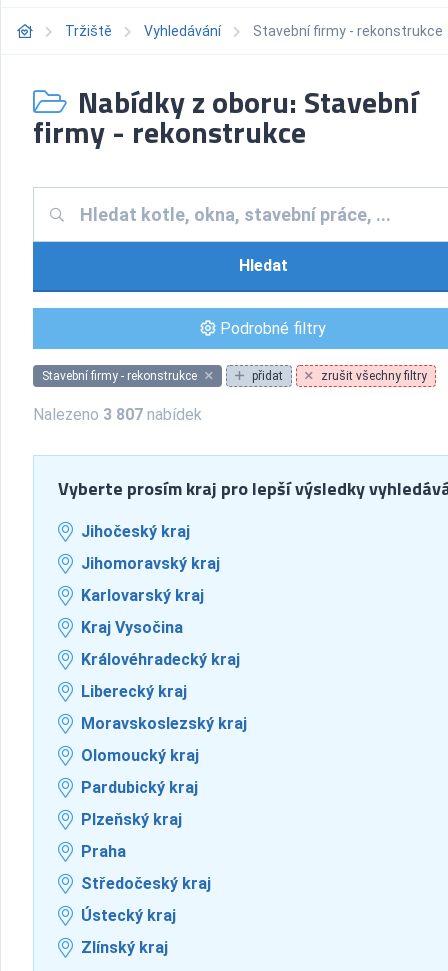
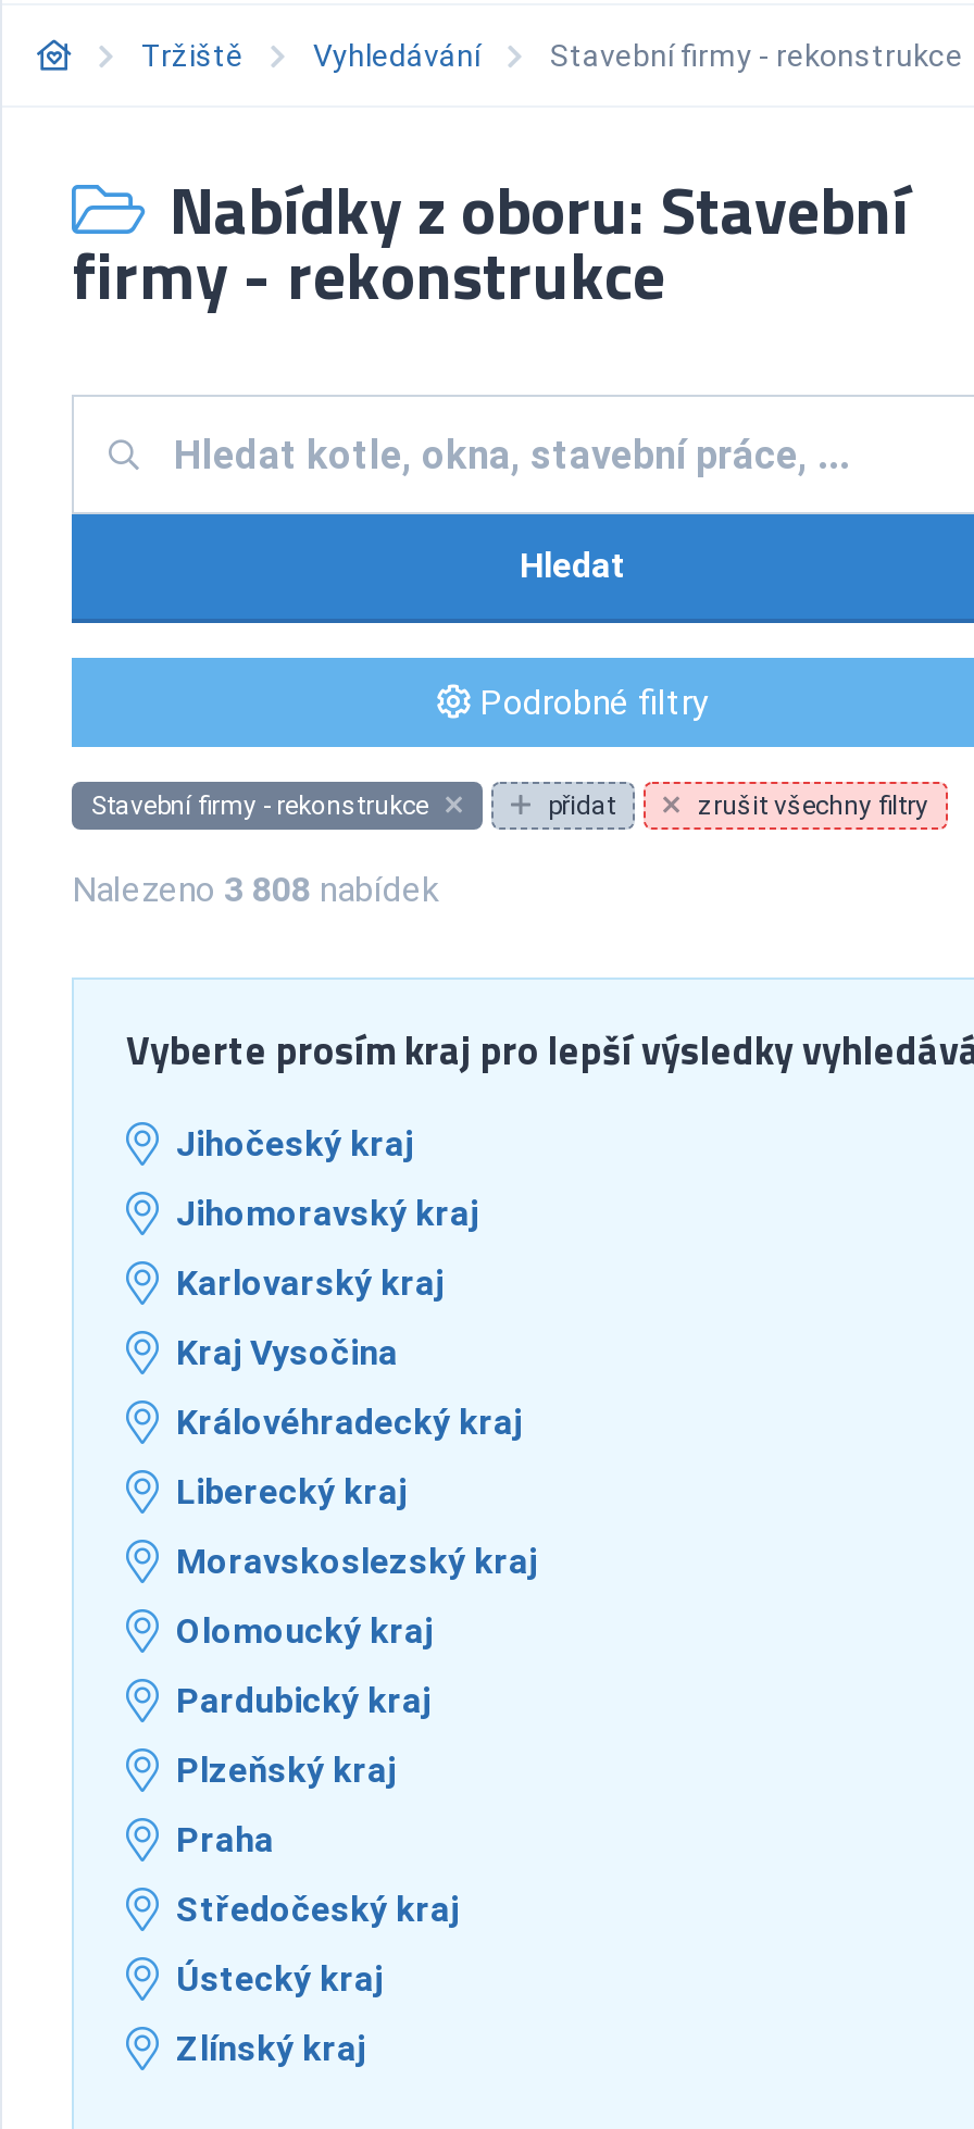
[33,405,202,424] Nalezeno 3 807 nabídek -> [72,869,439,910] Nalezeno 3 808 nabídek

